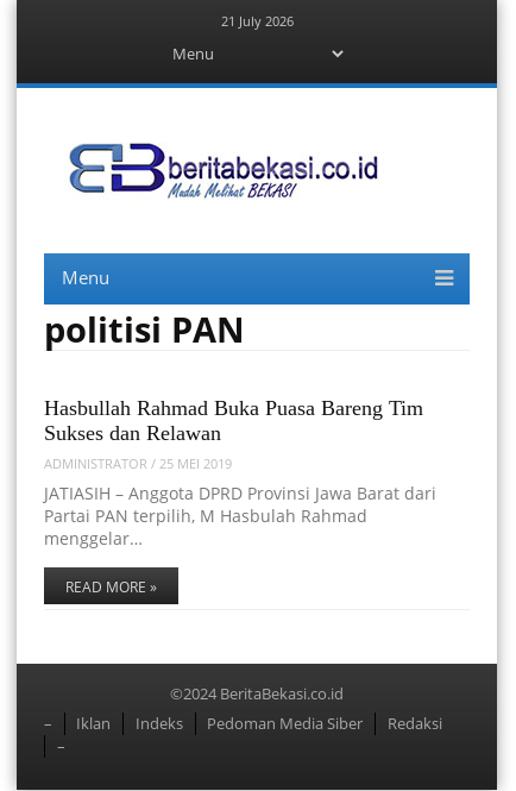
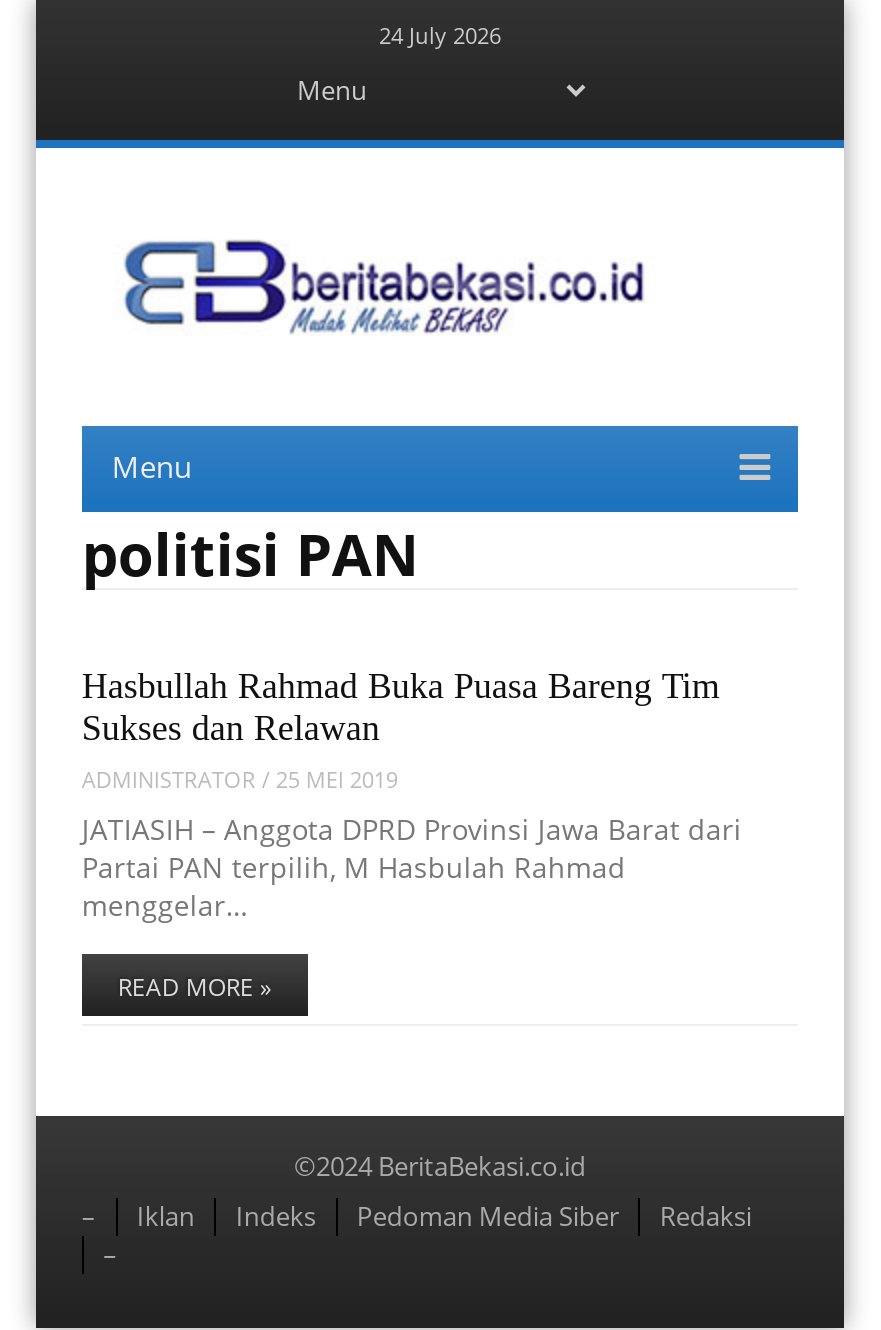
[221,12,293,30] 21 July 2026 -> [379,21,501,51] 24 July 2026

